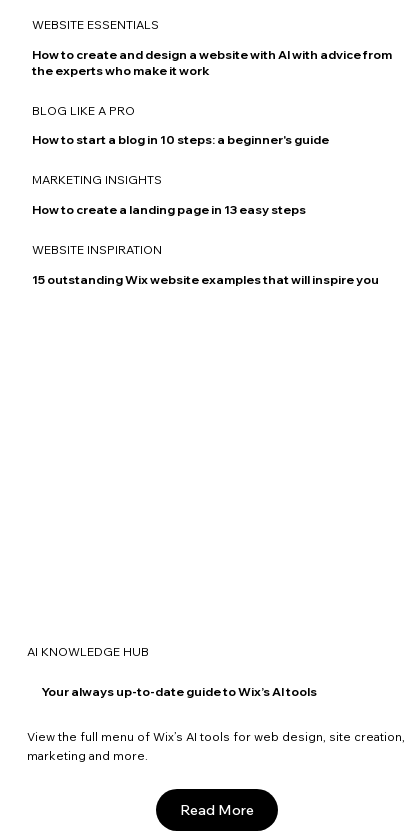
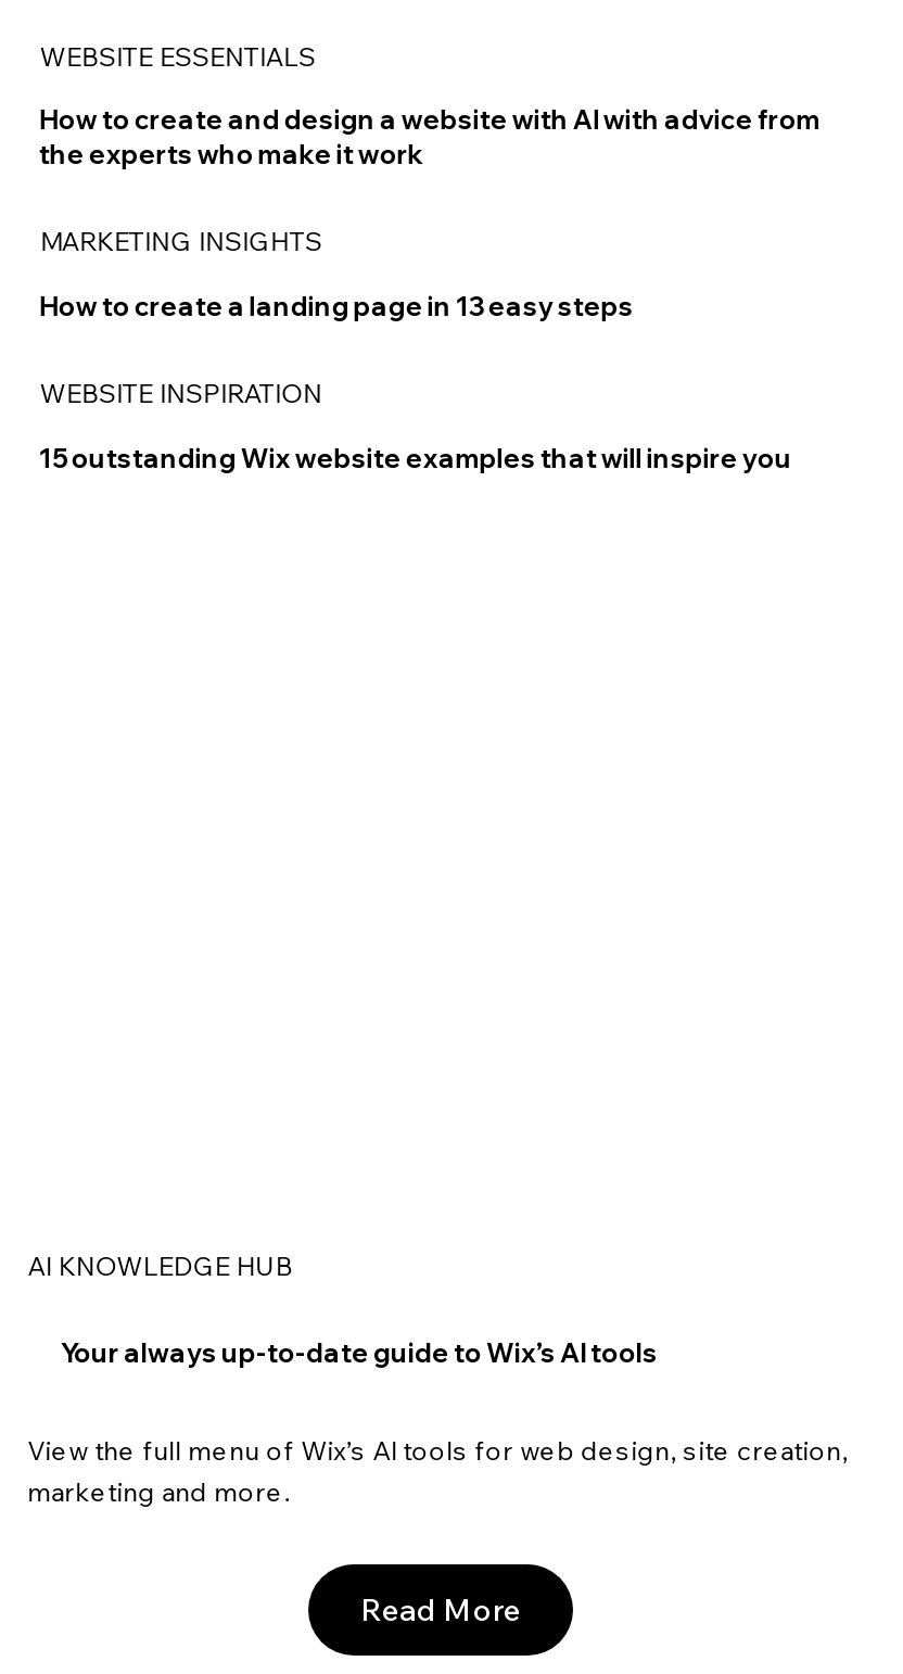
[32,103,329,147] BLOG LIKE A PRO | How to start a blog in 10 steps: a beginner's guide -> none

